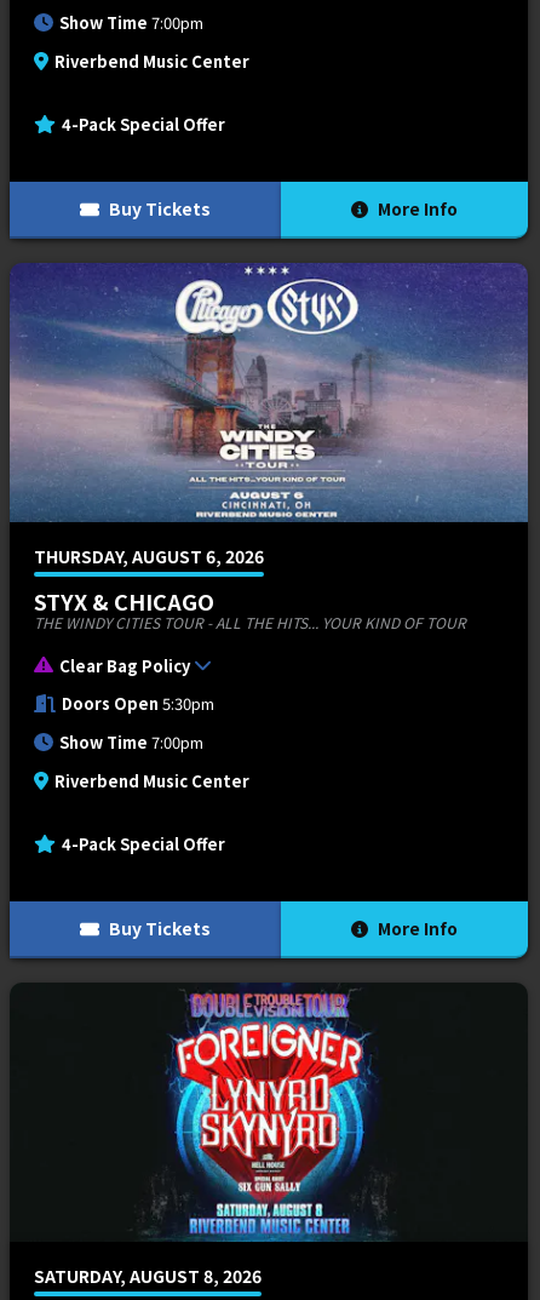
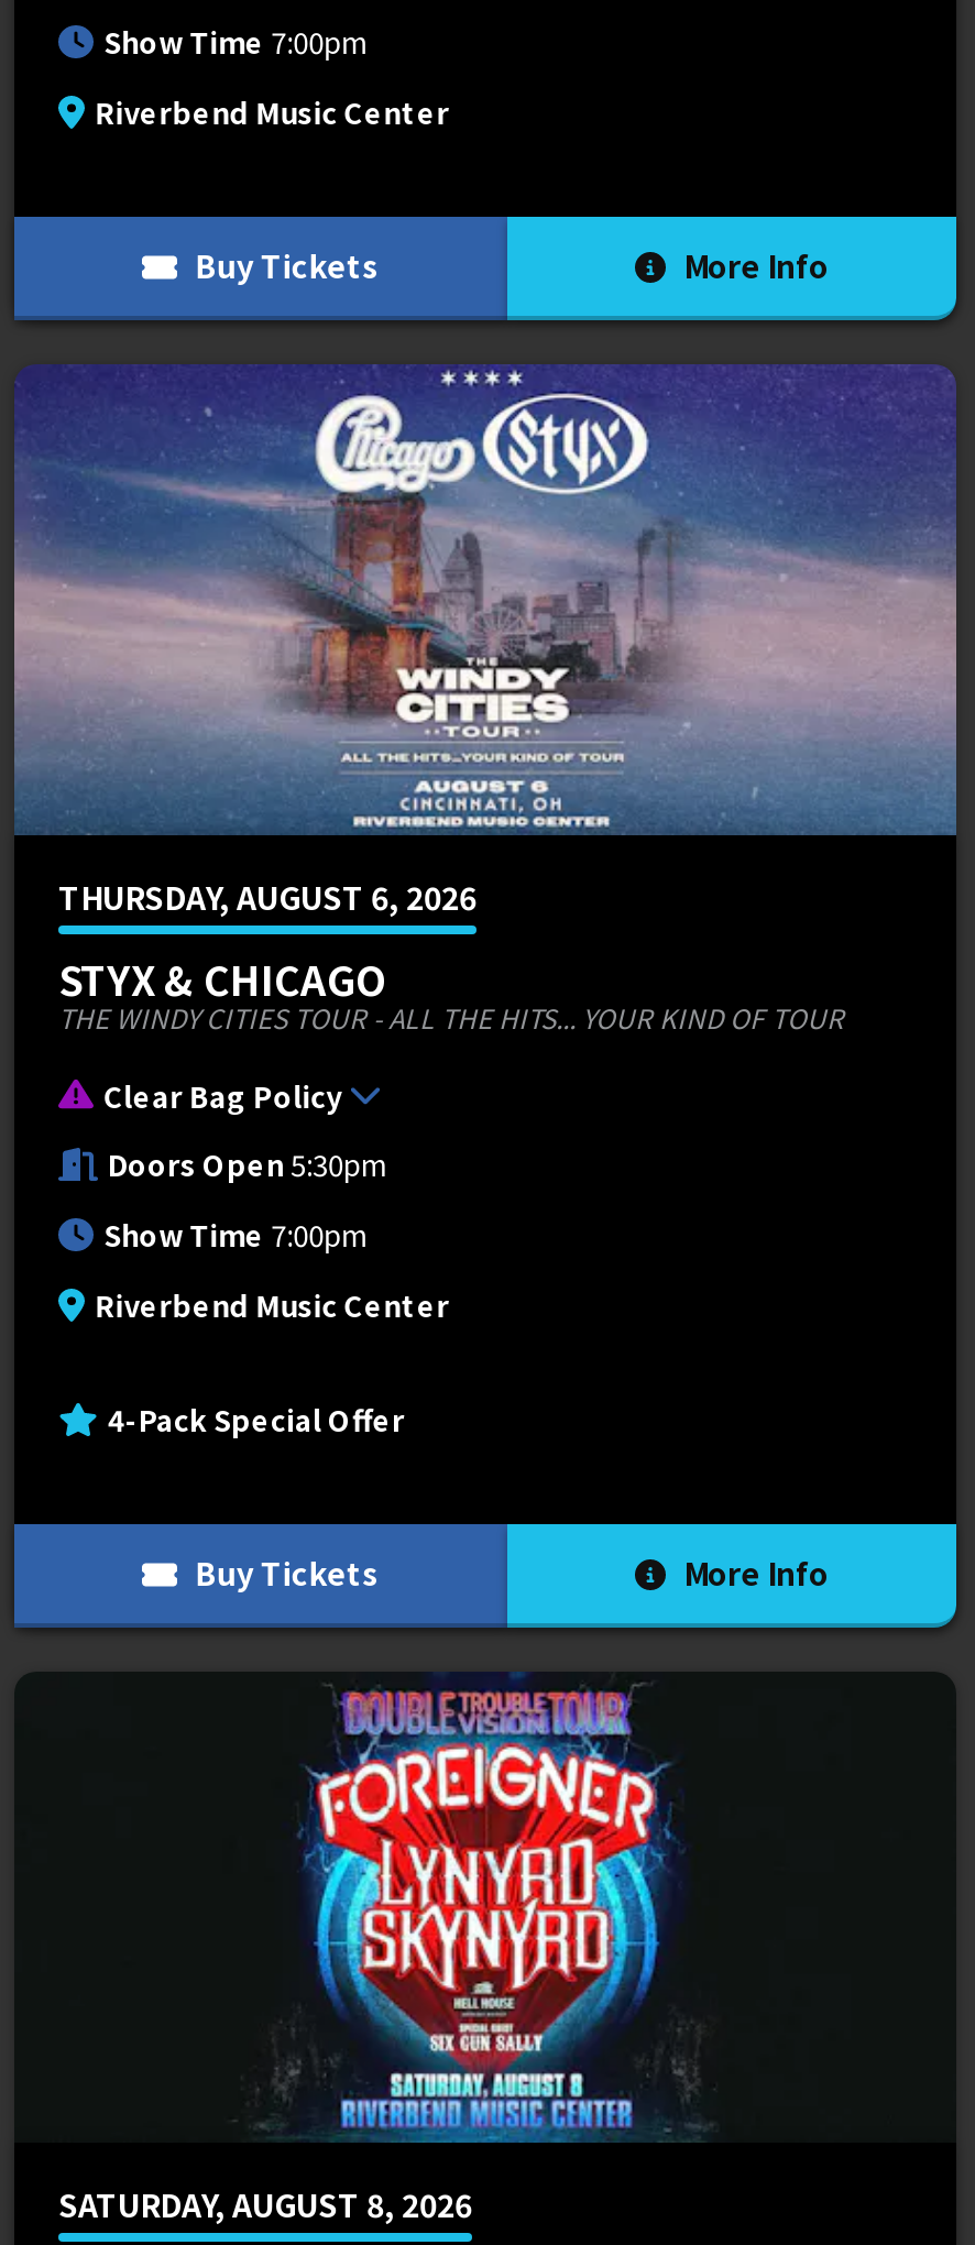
[61,112,225,135] 4-Pack Special Offer -> none

